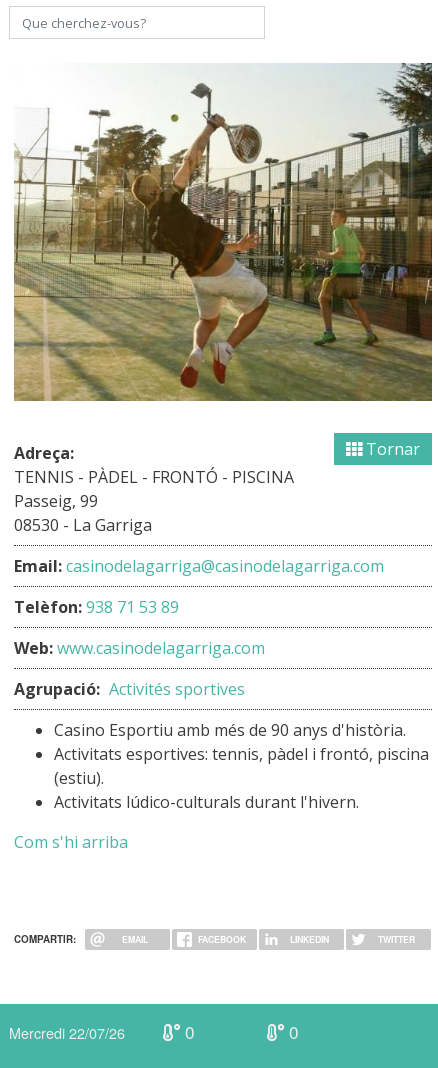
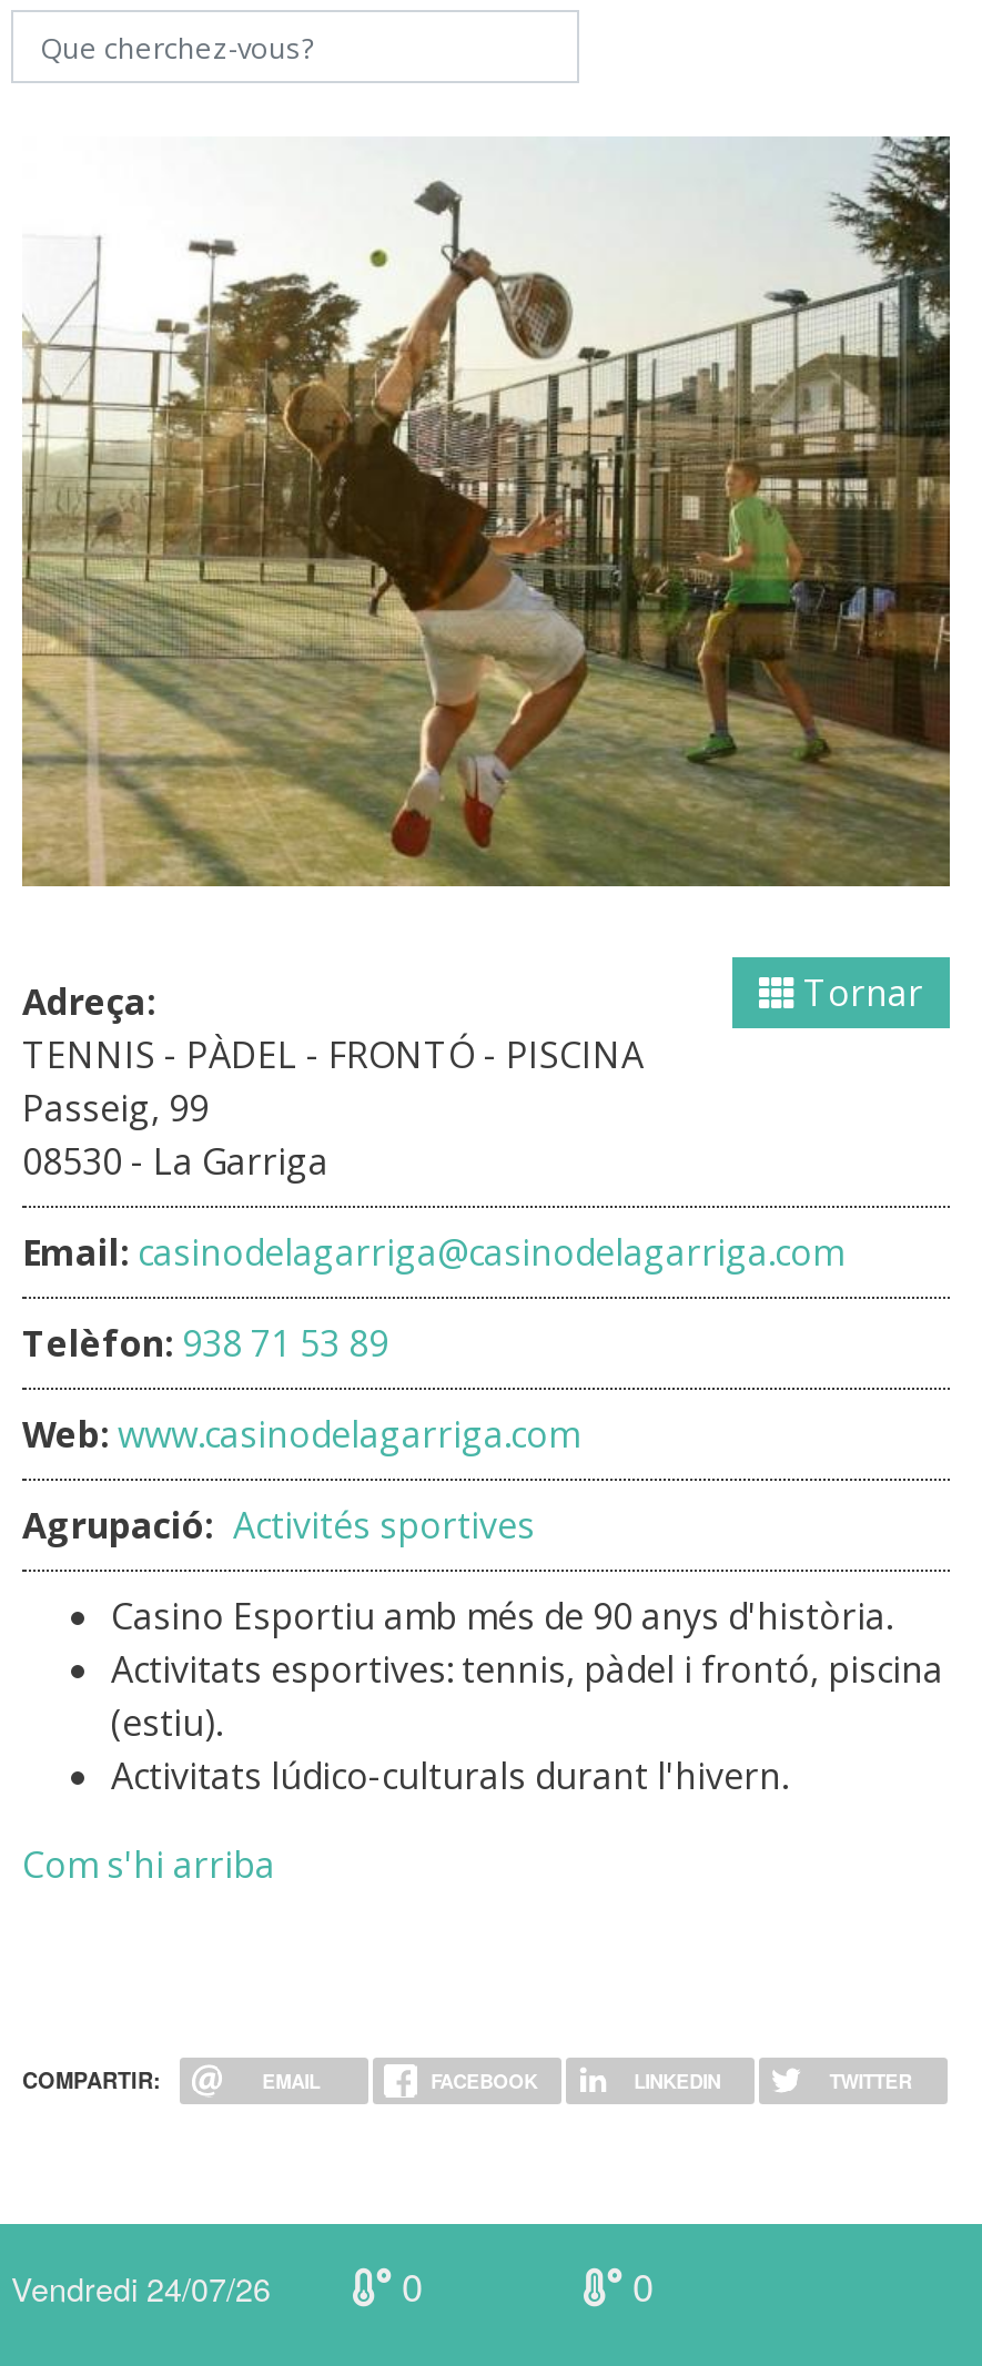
[9,1022,125,1043] Mercredi 22/07/26 -> [11,2263,271,2310] Vendredi 24/07/26

